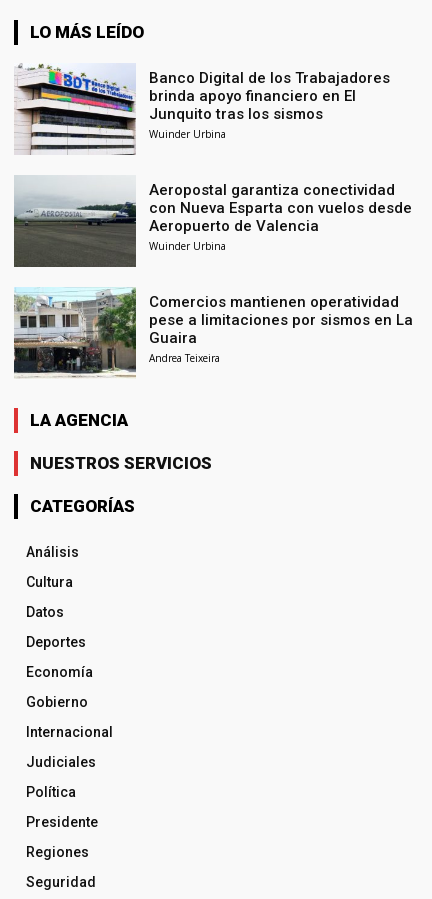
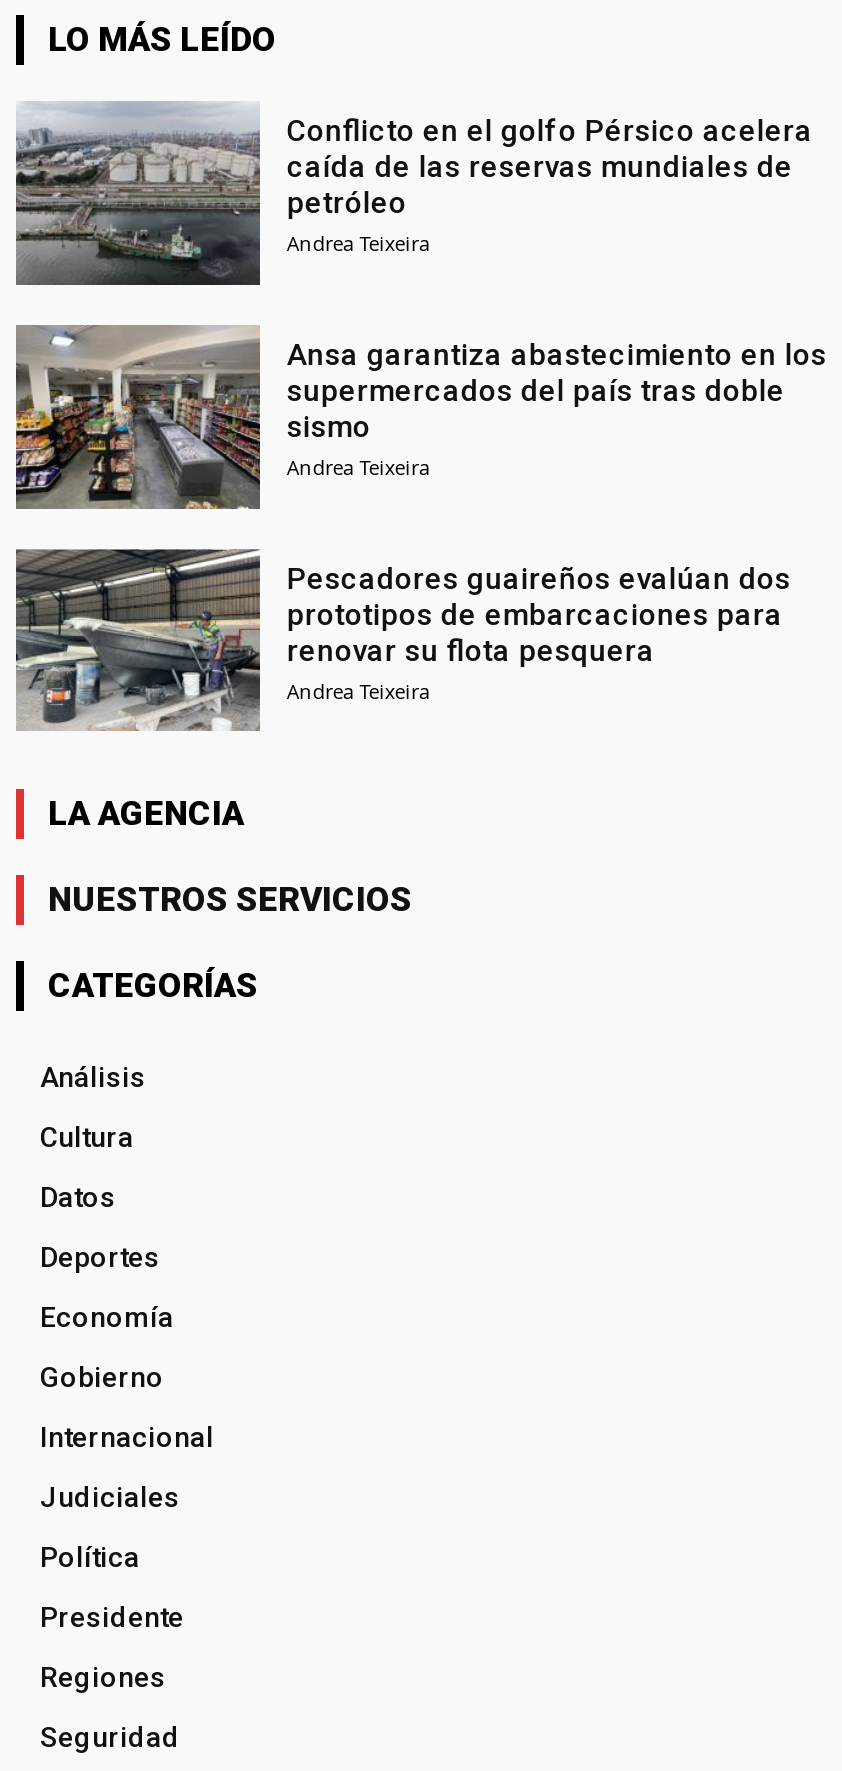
[14,64,390,155] [image] | Banco Digital de los Trabajadores | brinda apoyo financiero en El | Junquito tras los sismos | Wuinder Urbina -> [14,101,813,287] [image] | Conflicto en el golfo Pérsico acelera | caída de las reservas mundiales de | petróleo | Andrea Teixeira
[13,176,412,268] [image] | Aeropostal garantiza conectividad | con Nueva Esparta con vuelos desde | Aeropuerto de Valencia | Wuinder Urbina -> [14,325,827,511] [image] | Ansa garantiza abastecimiento en los | supermercados del país tras doble | sismo | Andrea Teixeira
[14,287,413,378] [image] | Comercios mantienen operatividad | pese a limitaciones por sismos en La | Guaira -> [14,547,791,731] [image] | Pescadores guaireños evalúan dos | prototipos de embarcaciones para | renovar su flota pesquera

